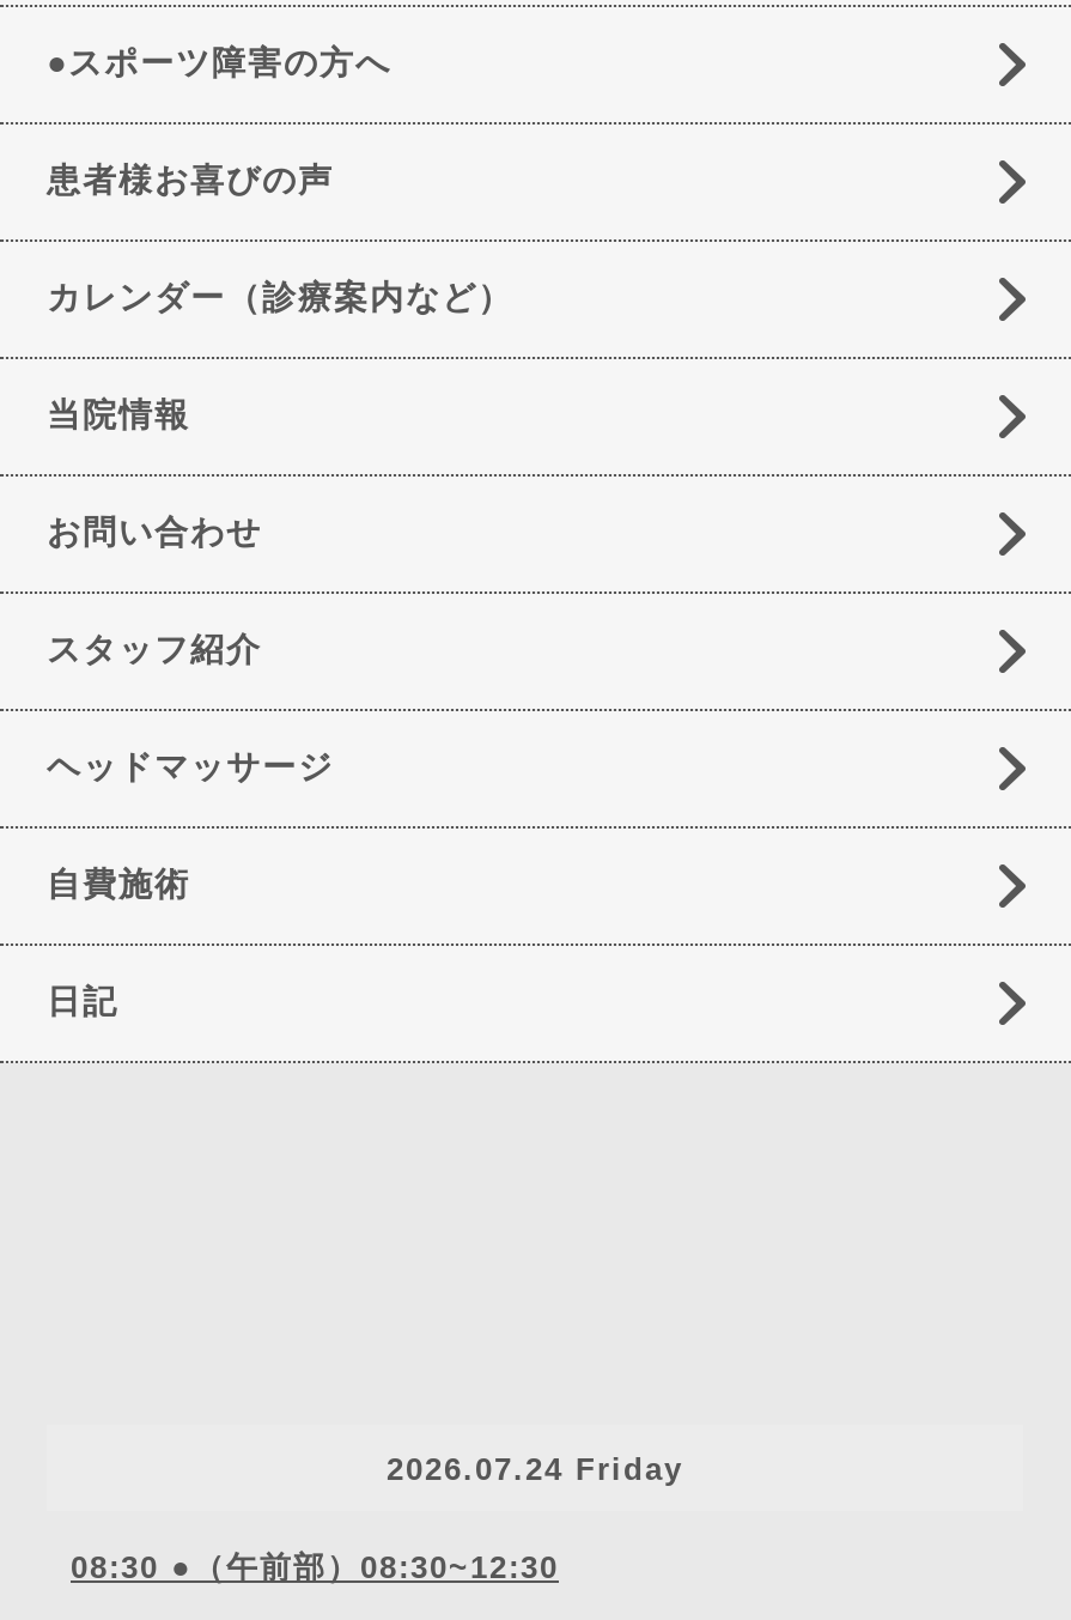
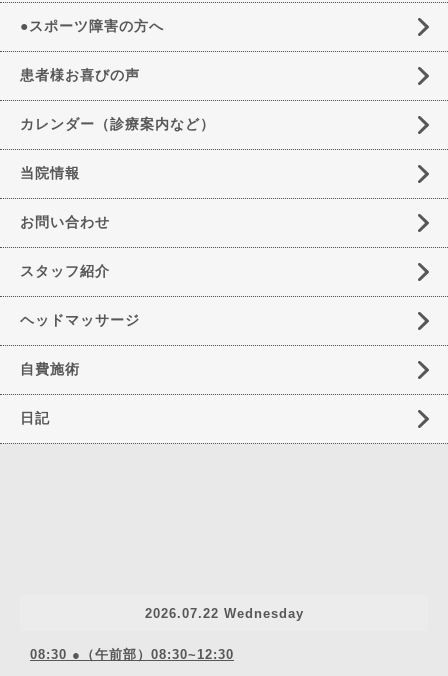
[387,1450,683,1486] 2026.07.24 Friday -> [144,606,303,621] 2026.07.22 Wednesday

